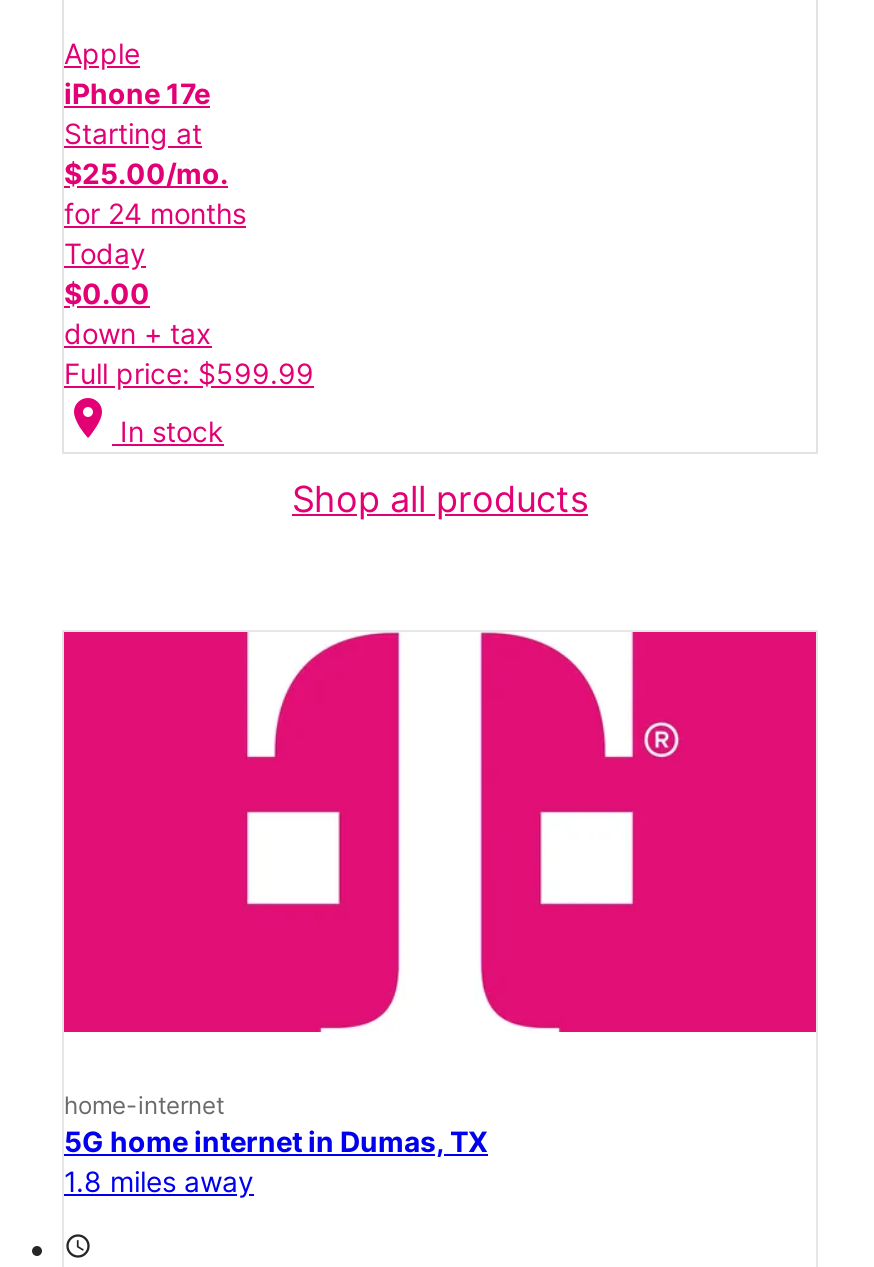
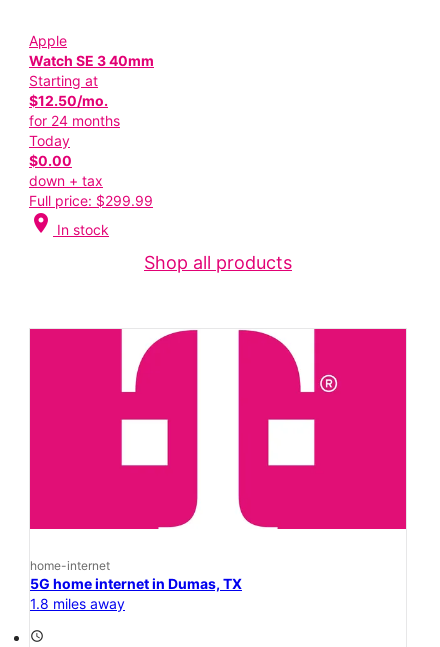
[64,75,210,109] iPhone 17e -> [29,52,154,69] Watch SE 3 40mm
[64,155,228,189] $25.00/mo. -> [29,92,108,109] $12.50/mo.
[64,355,314,389] Full price: $599.99 -> [29,192,153,209] Full price: $299.99

